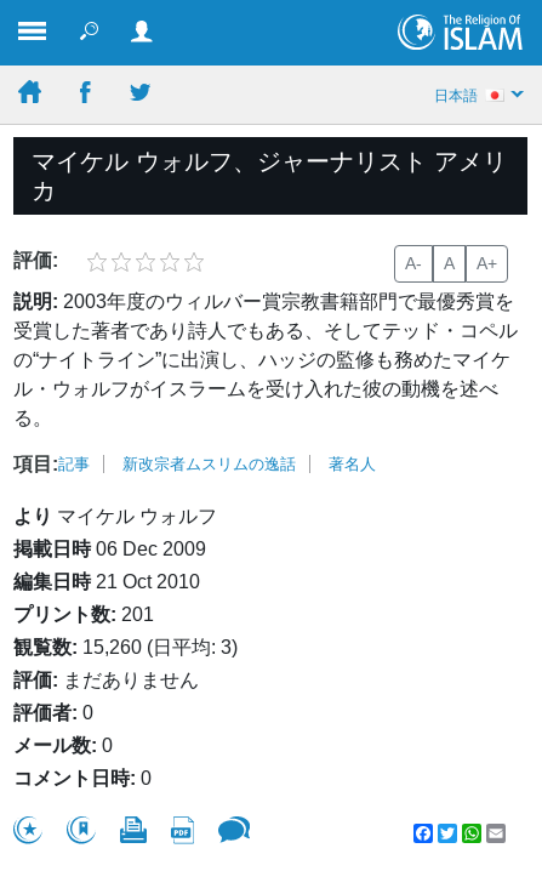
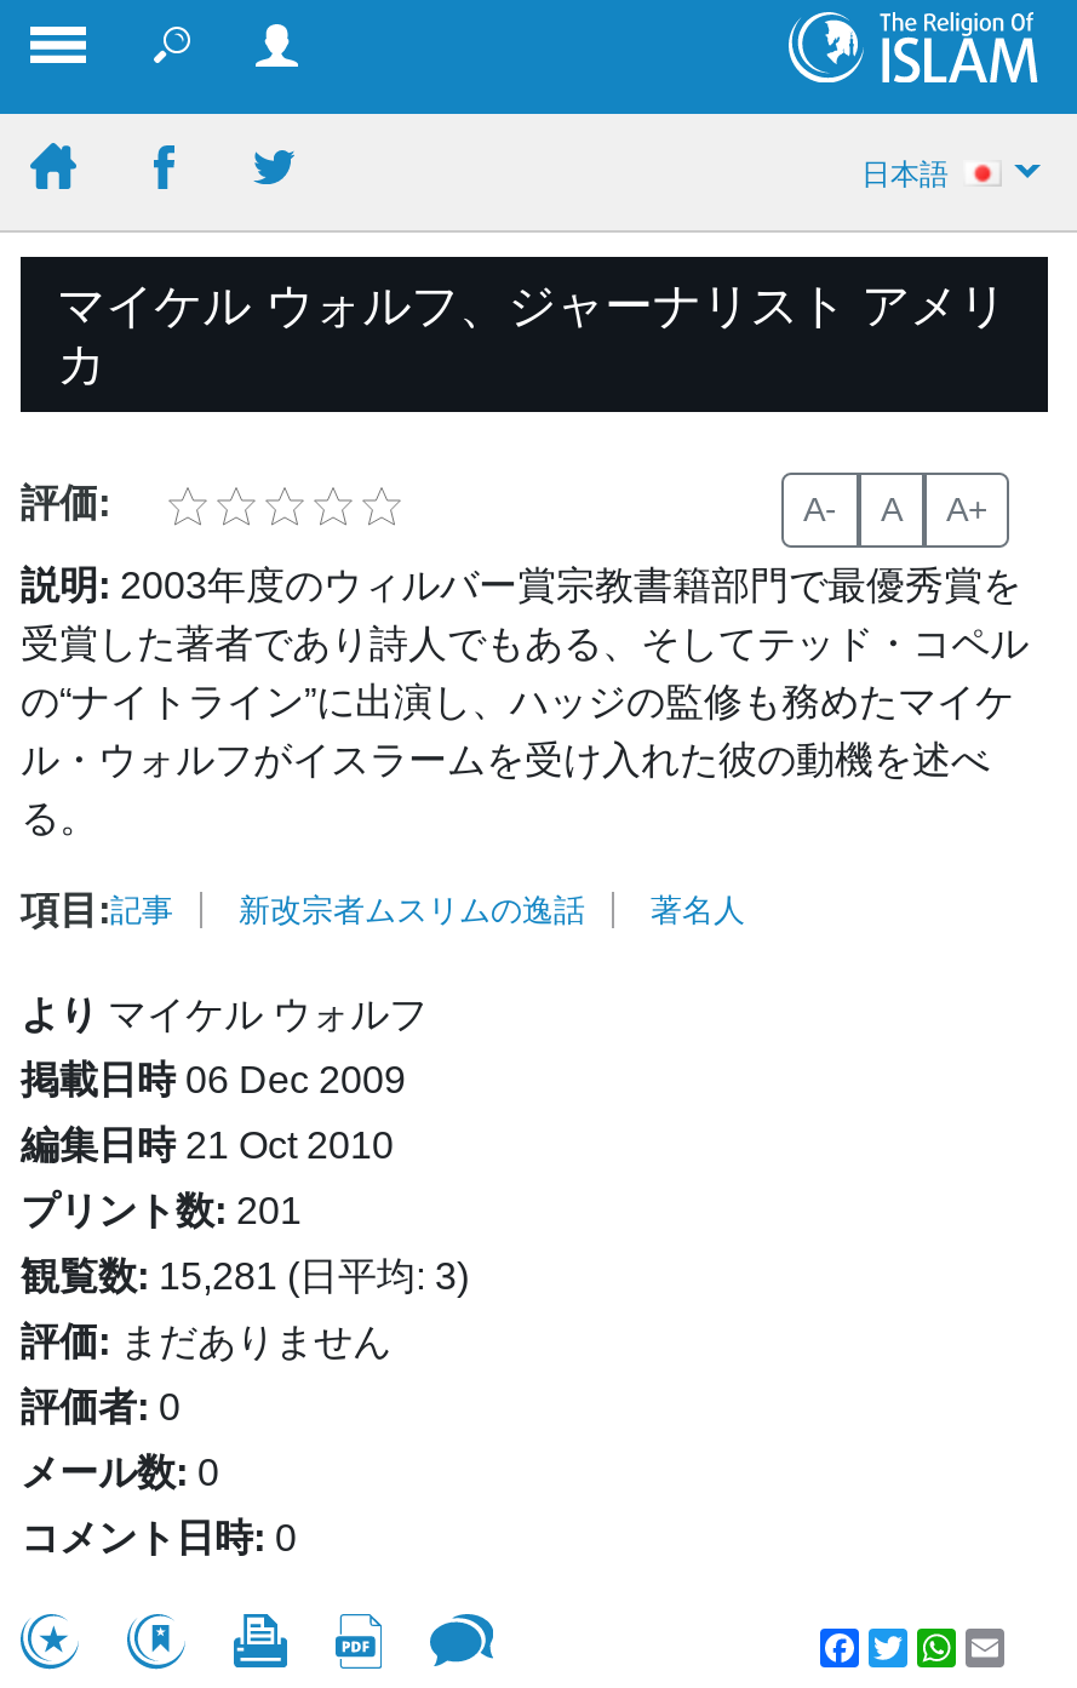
[13,637,238,657] 観覧数: 15,260 (日平均: 3) -> [21,1255,469,1297] 観覧数: 15,281 (日平均: 3)

